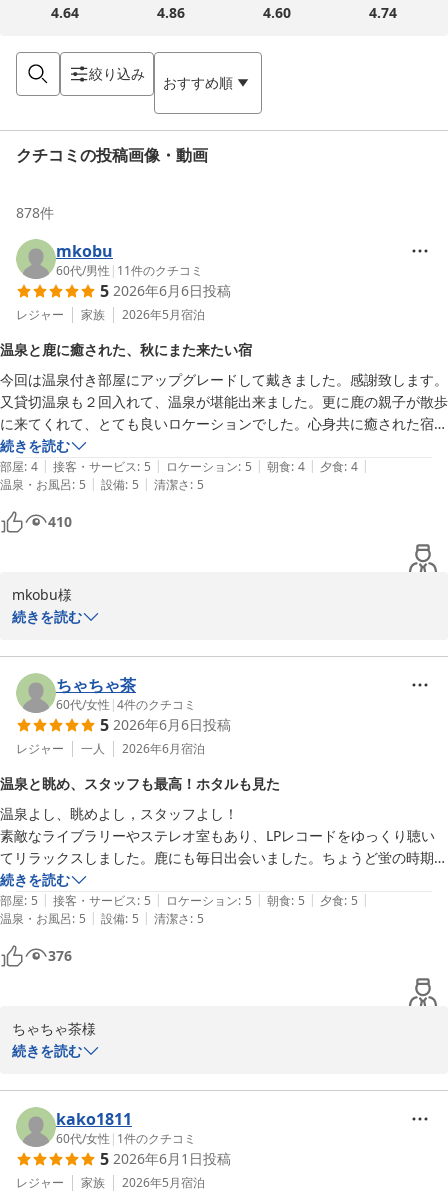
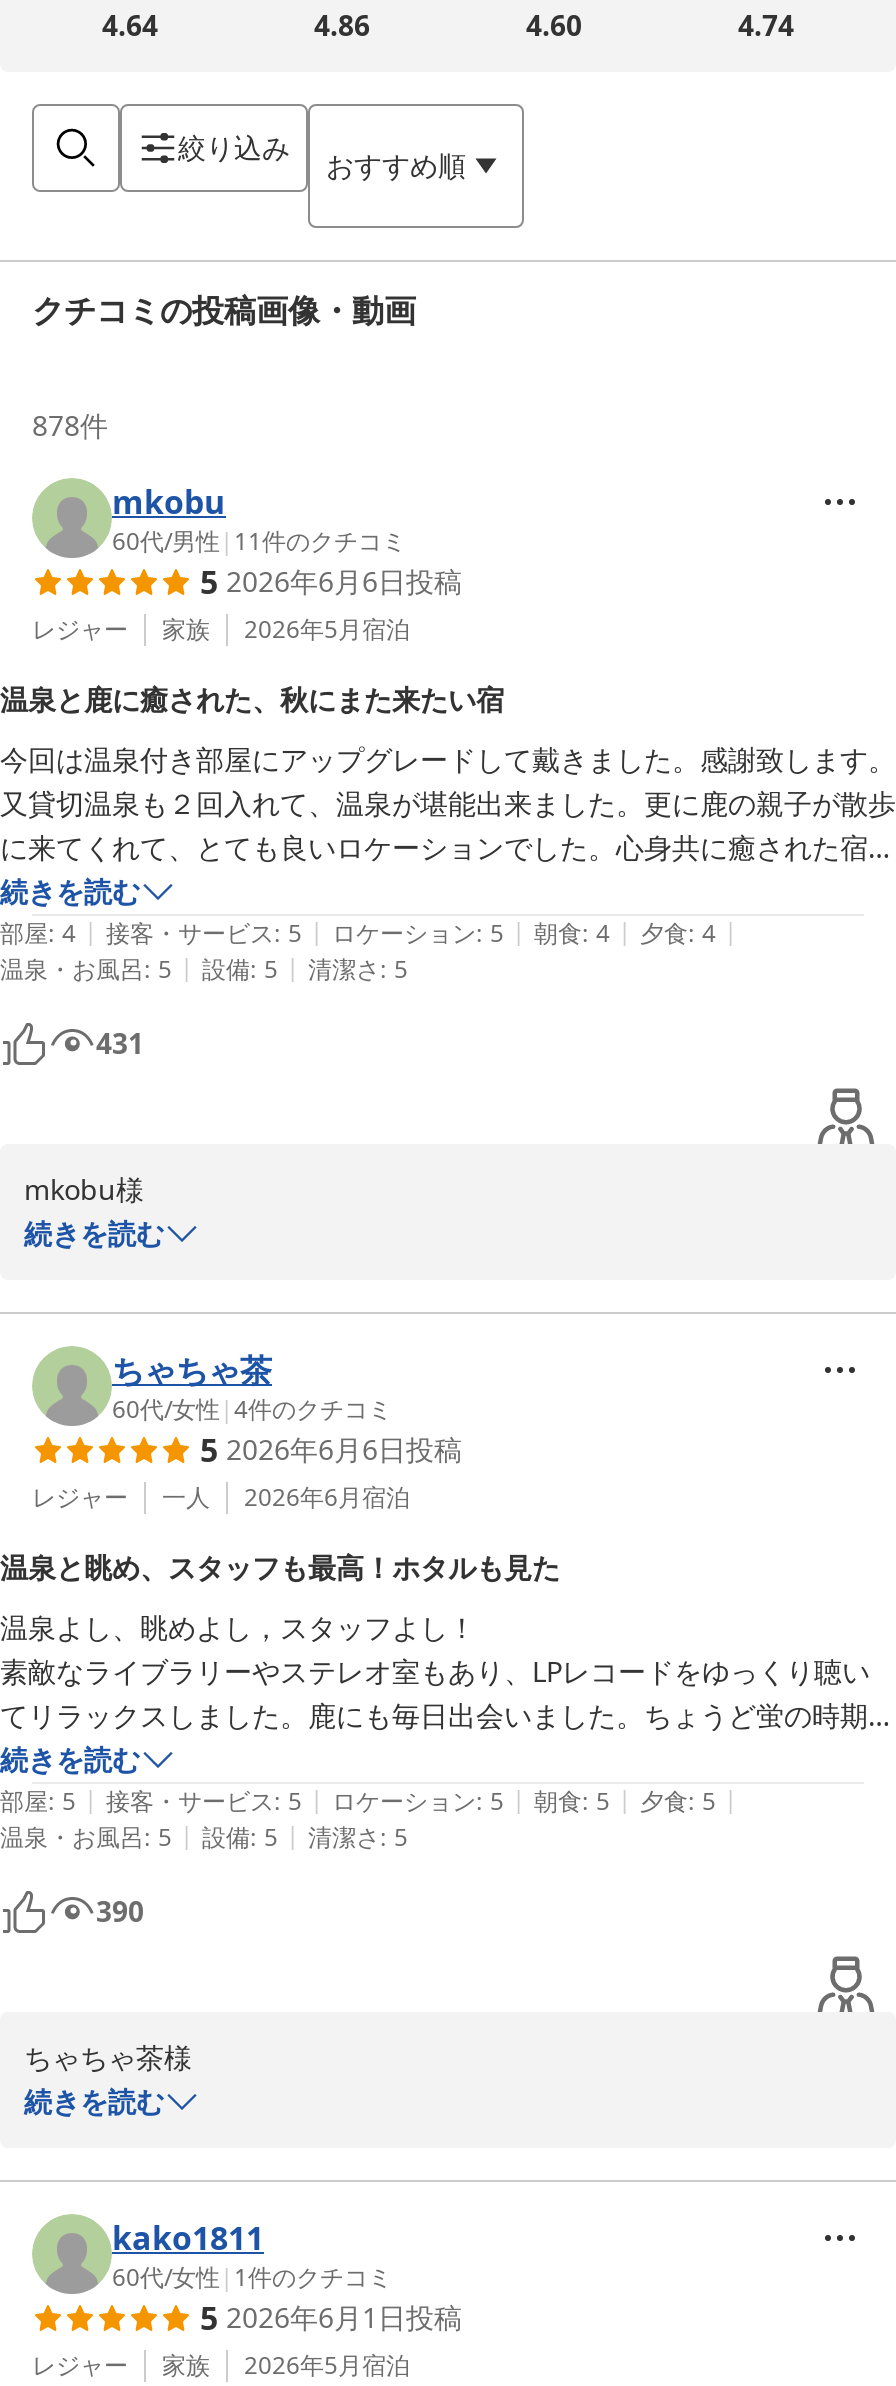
[48,512,72,531] 410 -> [96,1024,144,1062] 431
[48,946,72,965] 376 -> [96,1892,144,1930] 390

